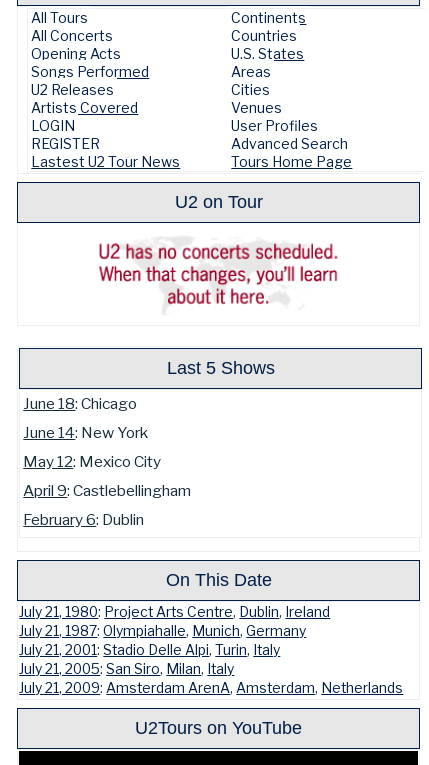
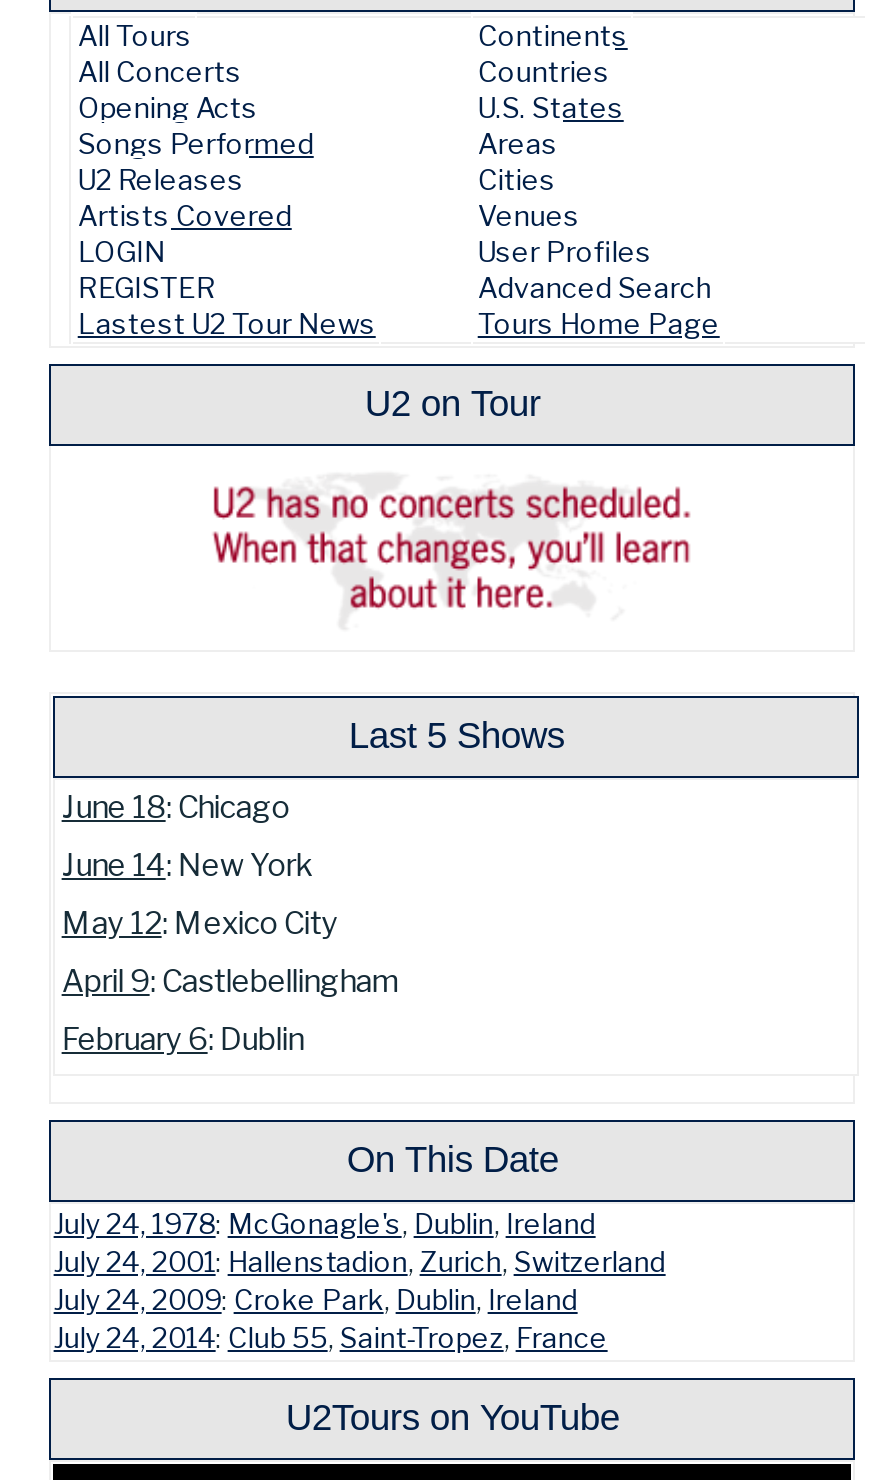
[19,604,403,696] July 21, 1980: Project Arts Centre, Dublin, Ireland | July 21, 1987: Olympiahalle, Munich, Germany | July 21, 2001: Stadio Delle Alpi, Turin, Italy | July 21, 2005: San Siro, Milan, Italy | July 21, 2009: Amsterdam ArenA, Amsterdam, Netherlands -> [54,1208,666,1354] July 24, 1978: McGonagle's, Dublin, Ireland | July 24, 2001: Hallenstadion, Zurich, Switzerland | July 24, 2009: Croke Park, Dublin, Ireland | July 24, 2014: Club 55, Saint-Tropez, France

